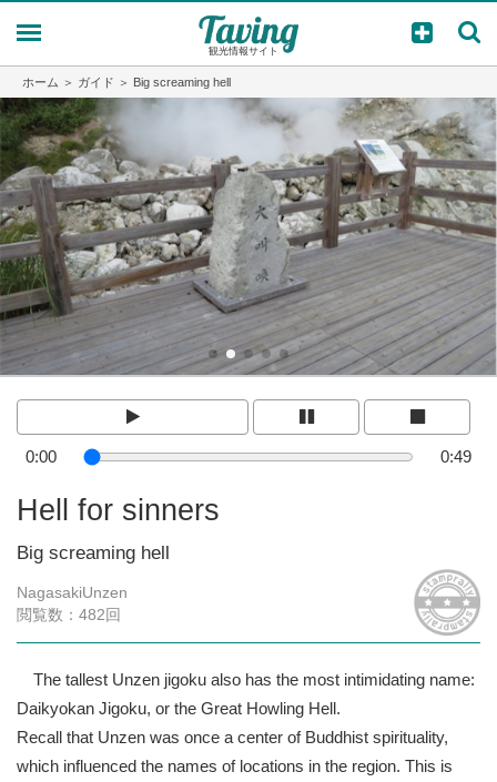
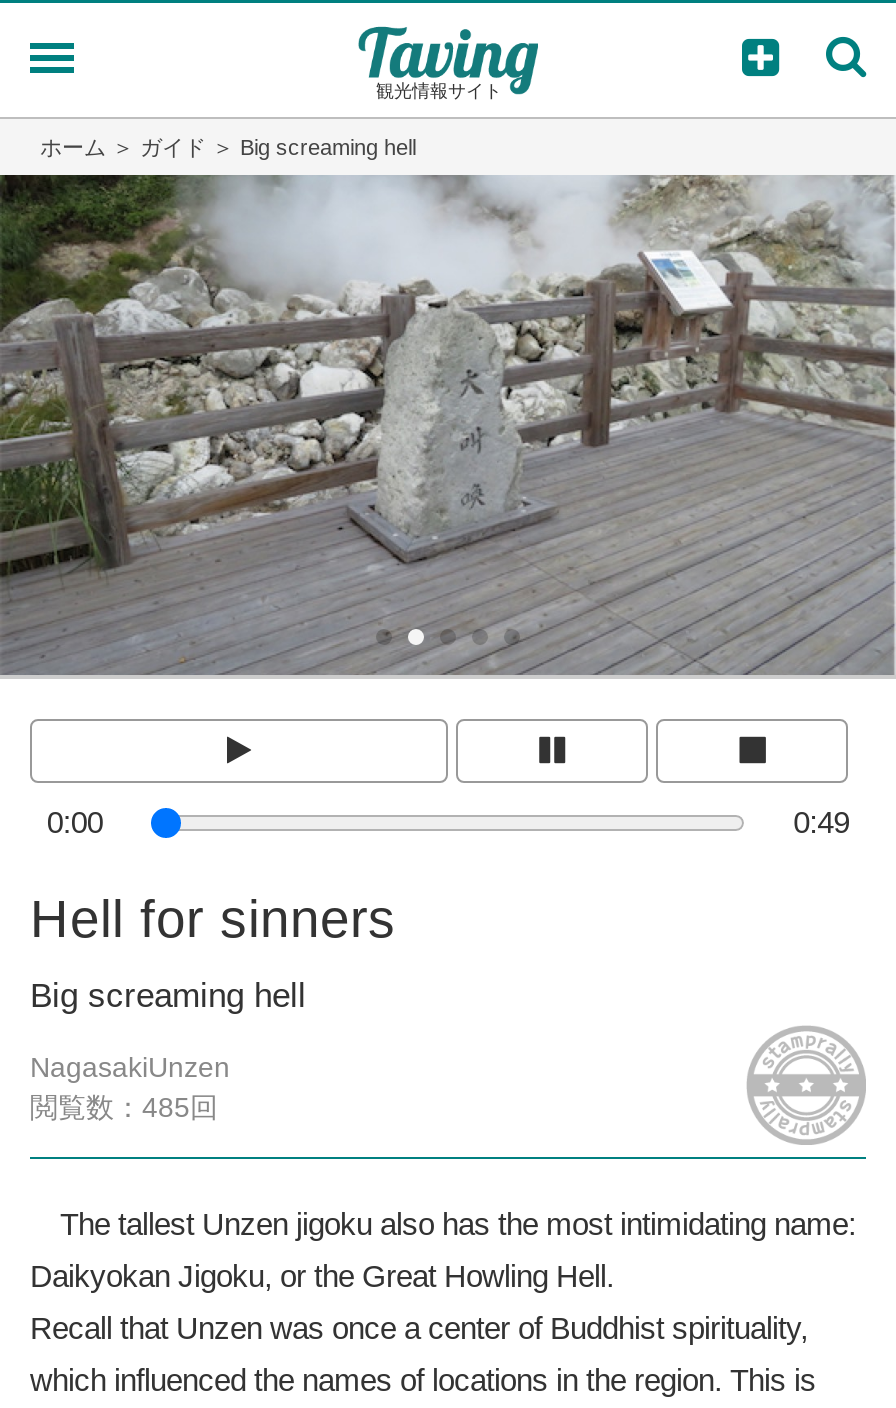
[17,606,121,623] 閲覧数：482回 -> [30,1091,218,1123] 閲覧数：485回

